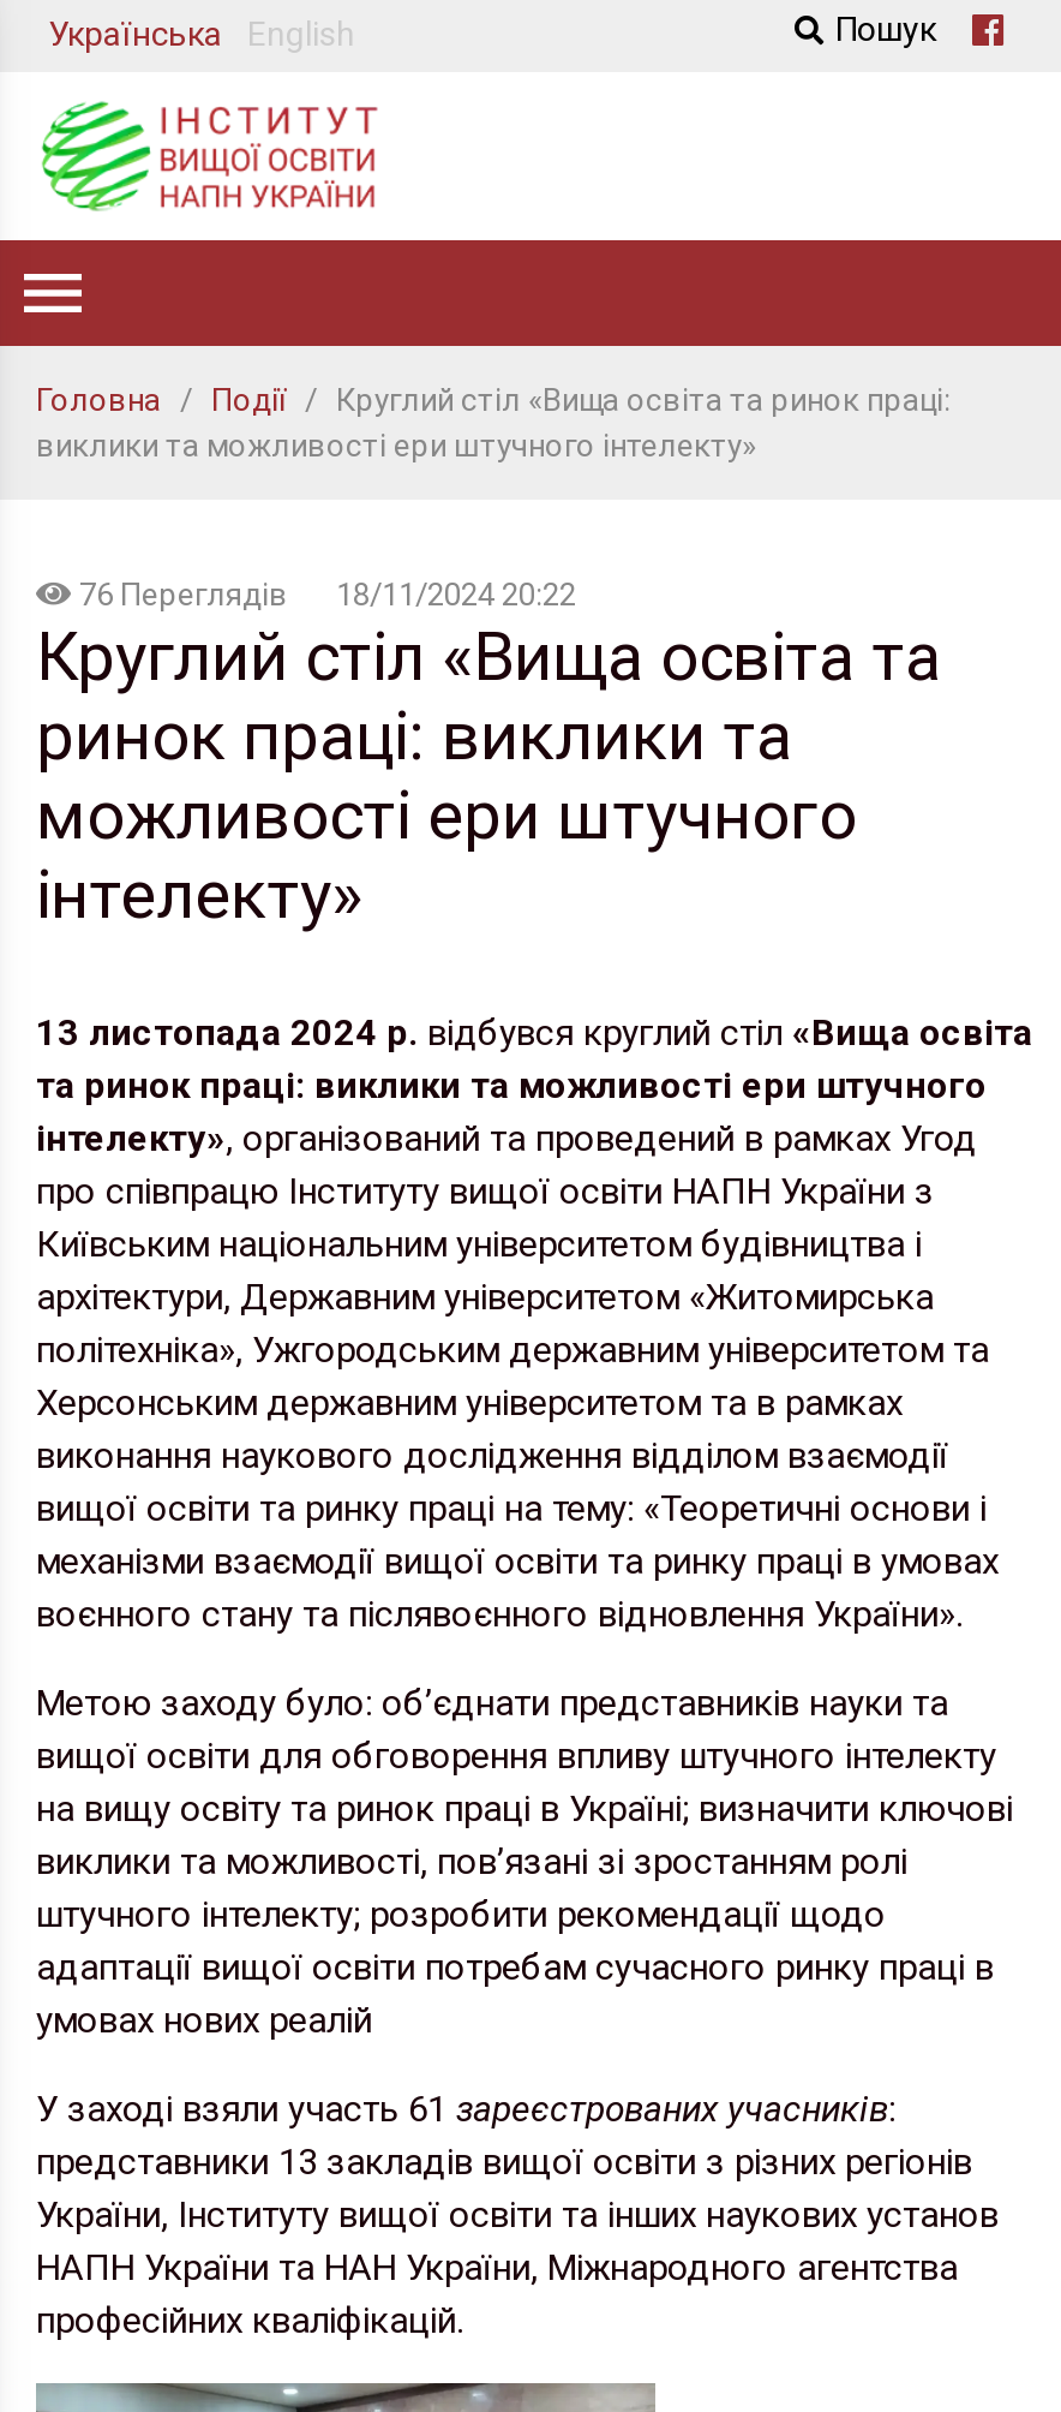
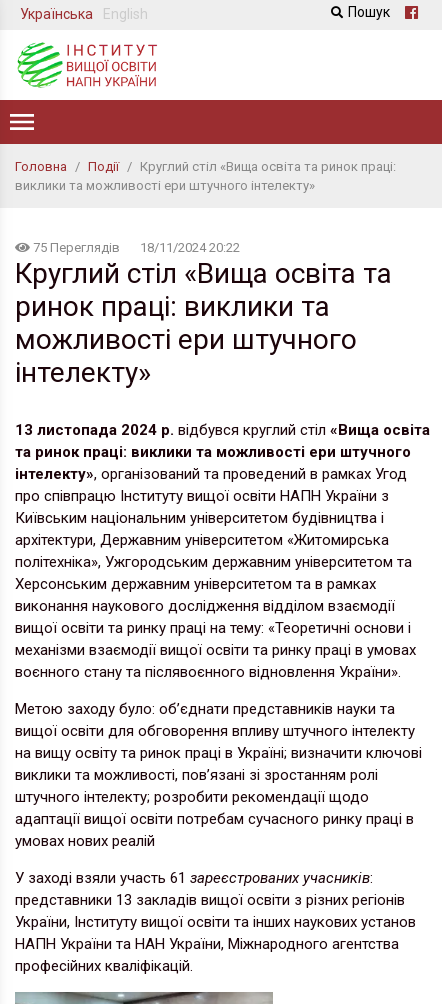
[72,577,576,613] 76 Переглядів 18/11/2024 20:22 -> [30,240,240,255] 75 Переглядів 18/11/2024 20:22

